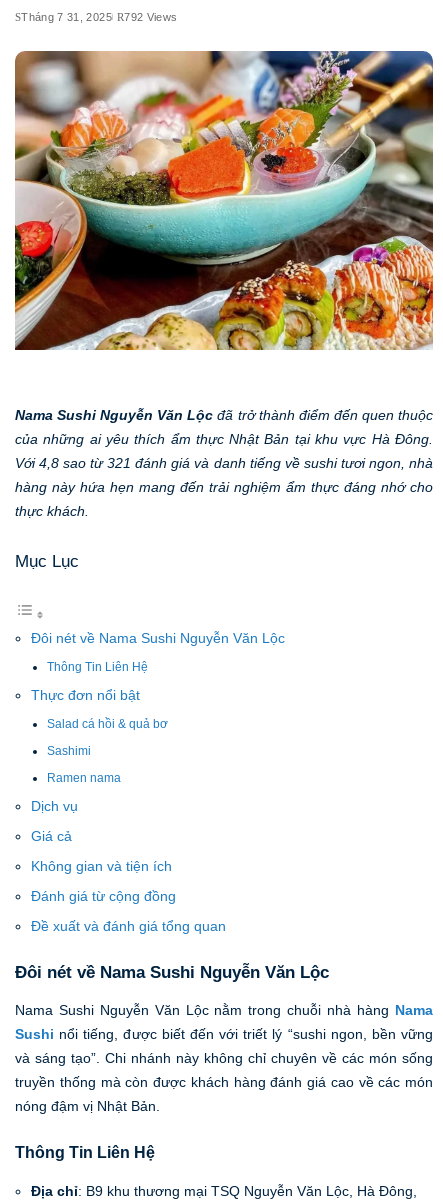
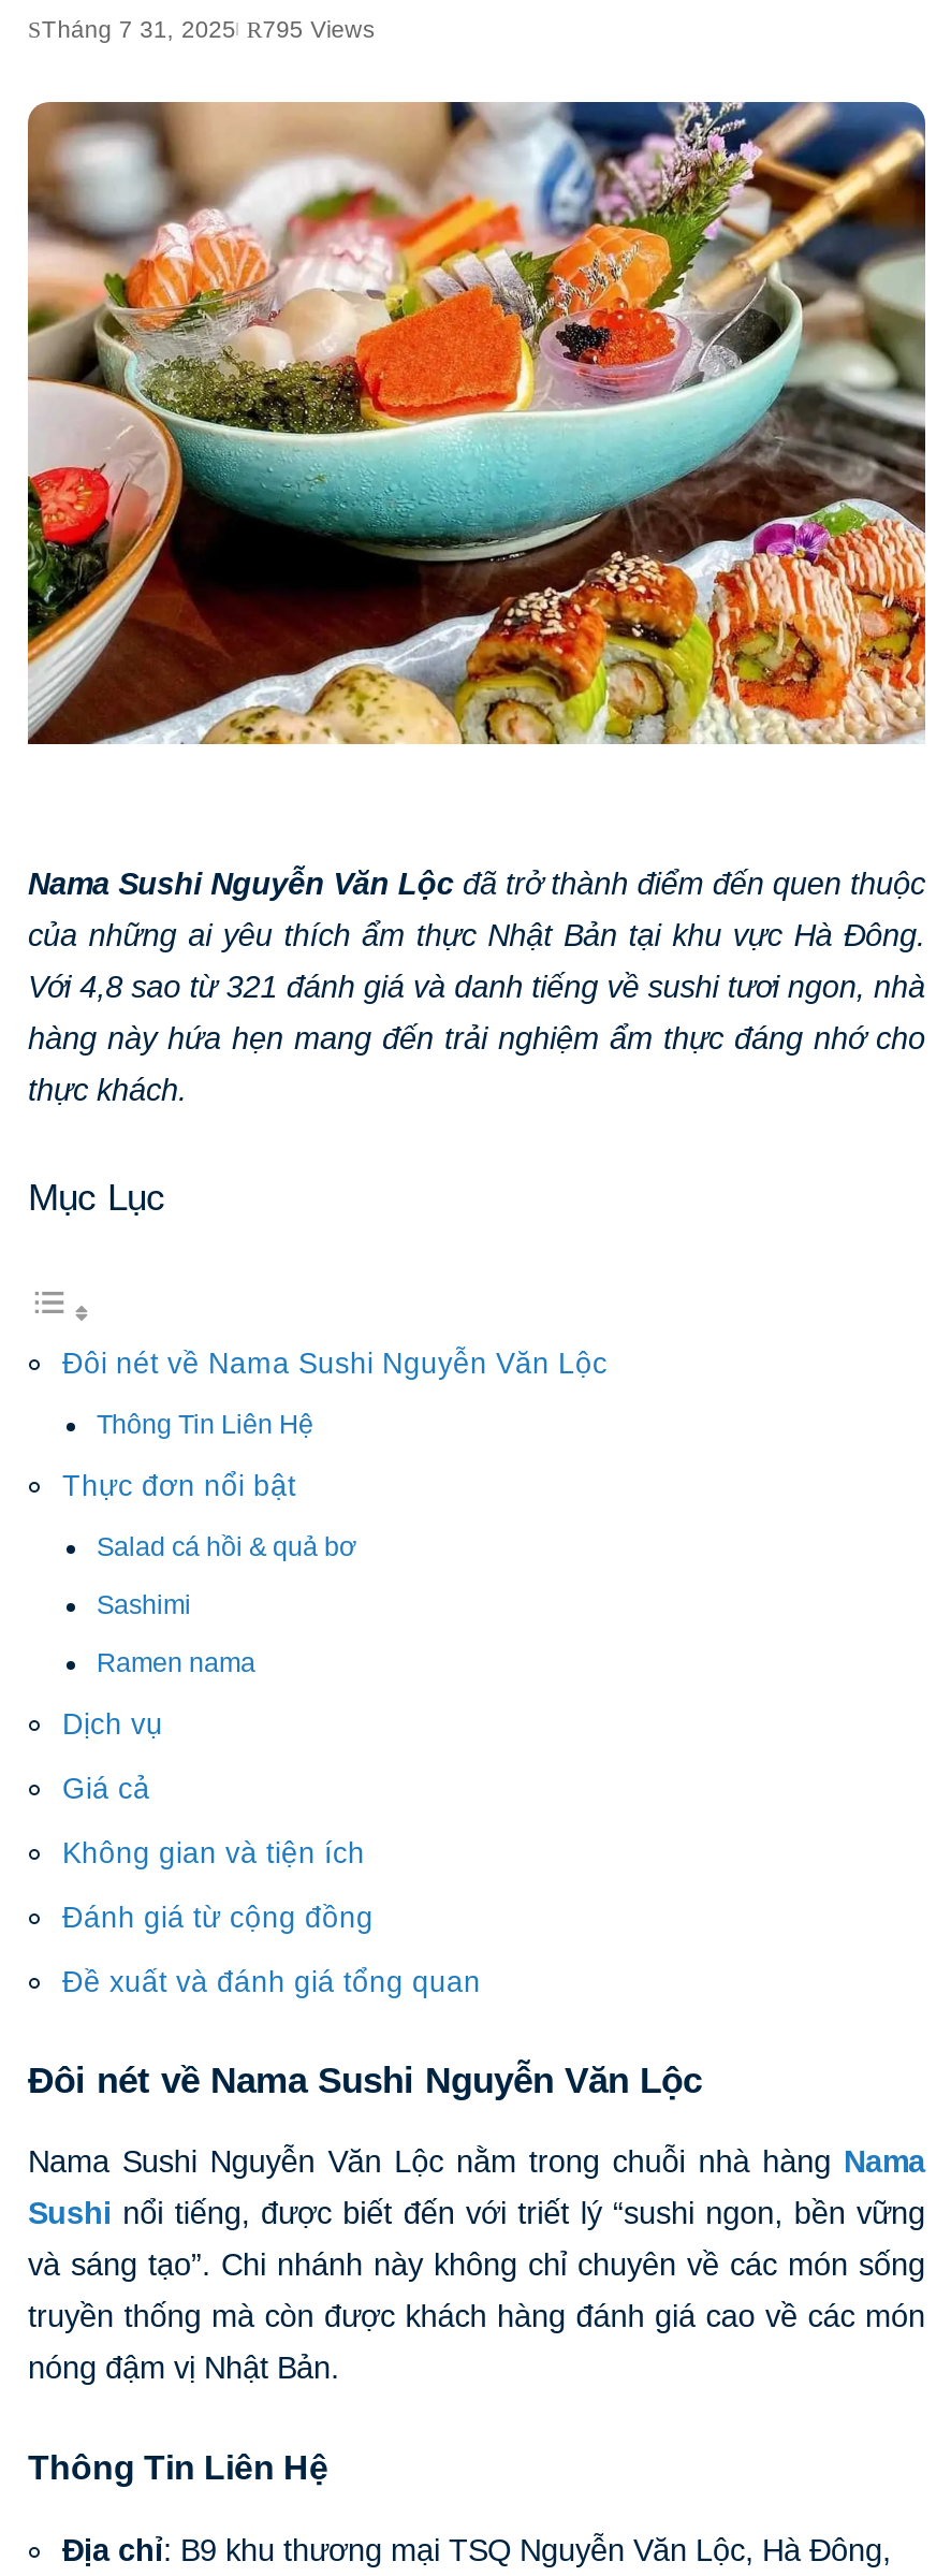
[21,11,177,23] Tháng 7 31, 2025 792 Views -> [42,16,376,42] Tháng 7 31, 2025 795 Views

